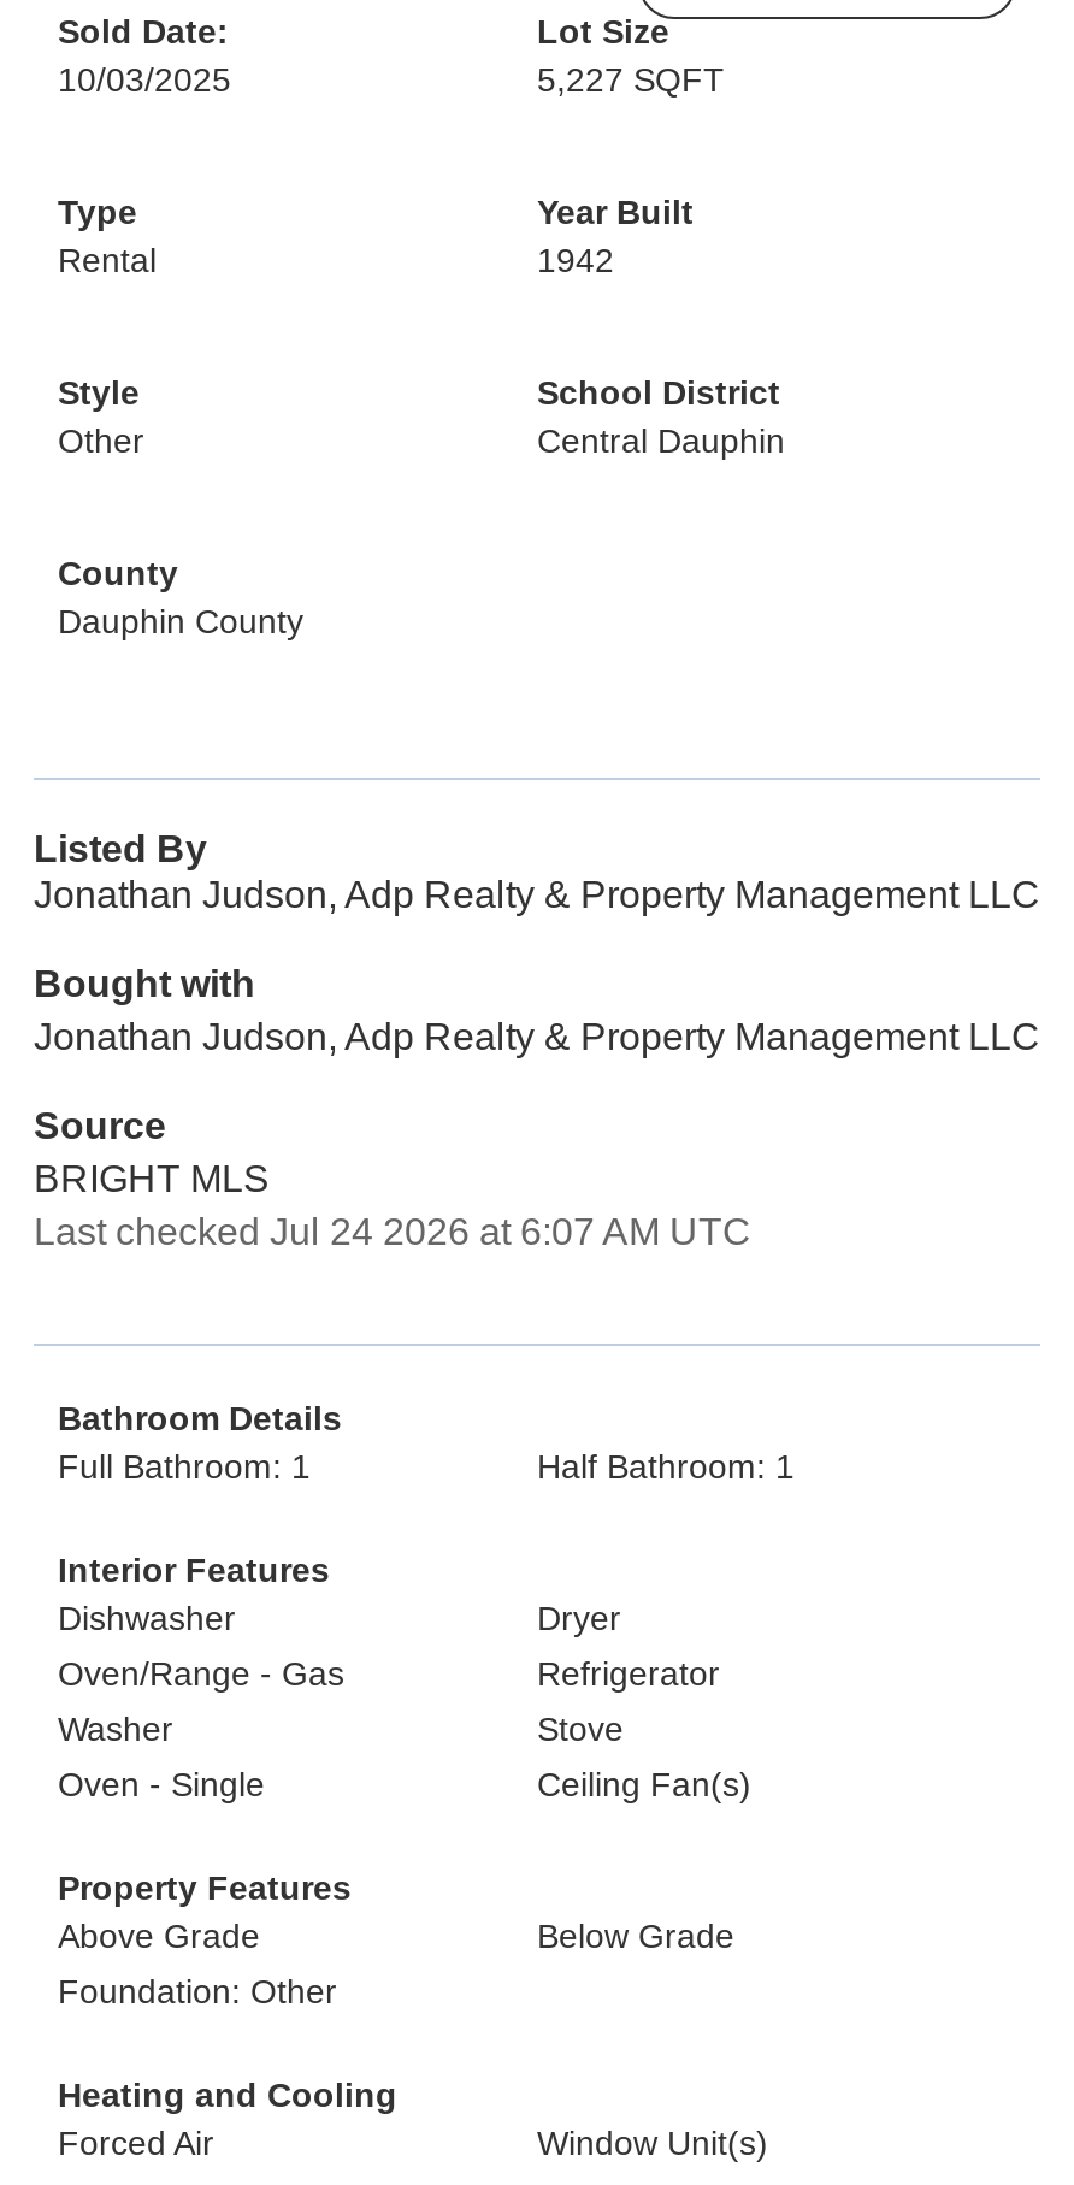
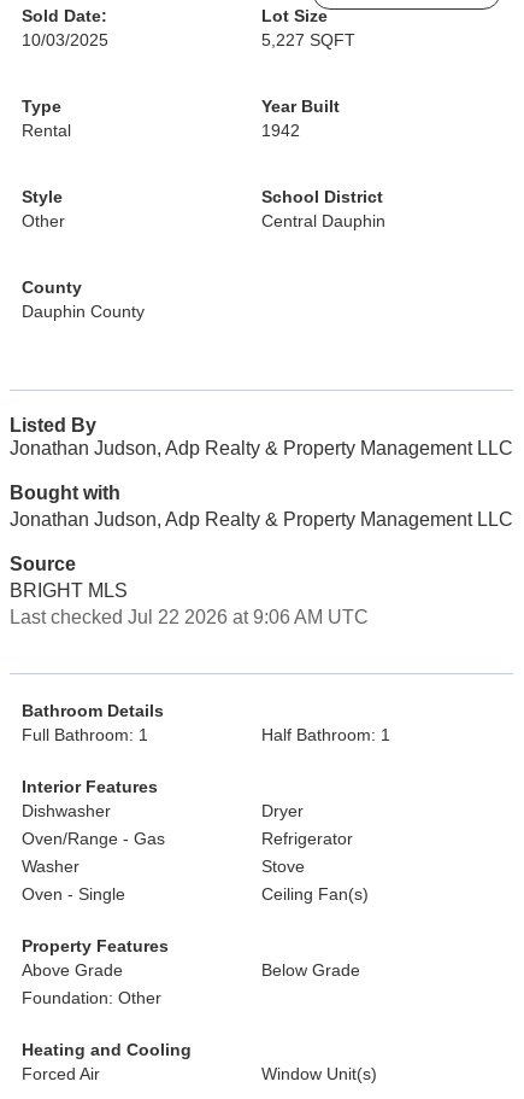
[34,1211,751,1252] Last checked Jul 24 2026 at 6:07 AM UTC -> [10,607,369,627] Last checked Jul 22 2026 at 9:06 AM UTC

